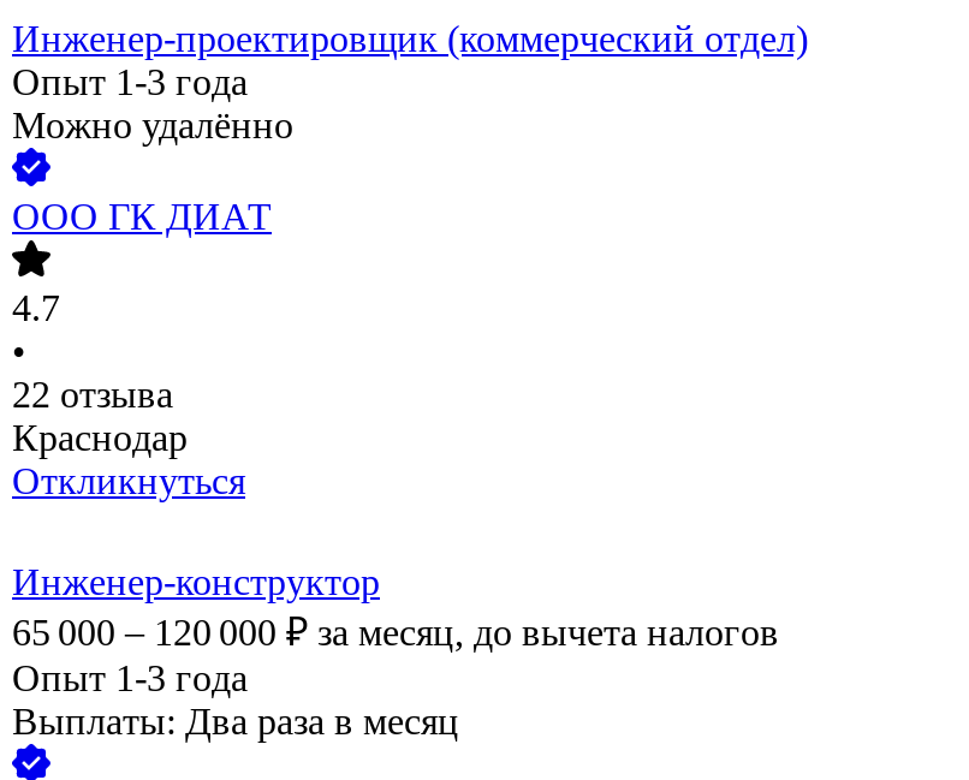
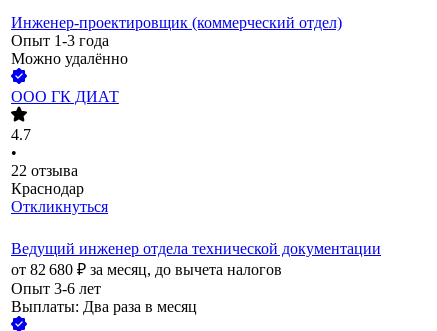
[12,562,779,699] Инженер-конструктор | 65 000 – 120 000 ₽ за месяц, до вычета налогов | Опыт 1-3 года -> [11,240,381,297] Ведущий инженер отдела технической документации | от 82 680 ₽ за месяц, до вычета налогов | Опыт 3-6 лет

